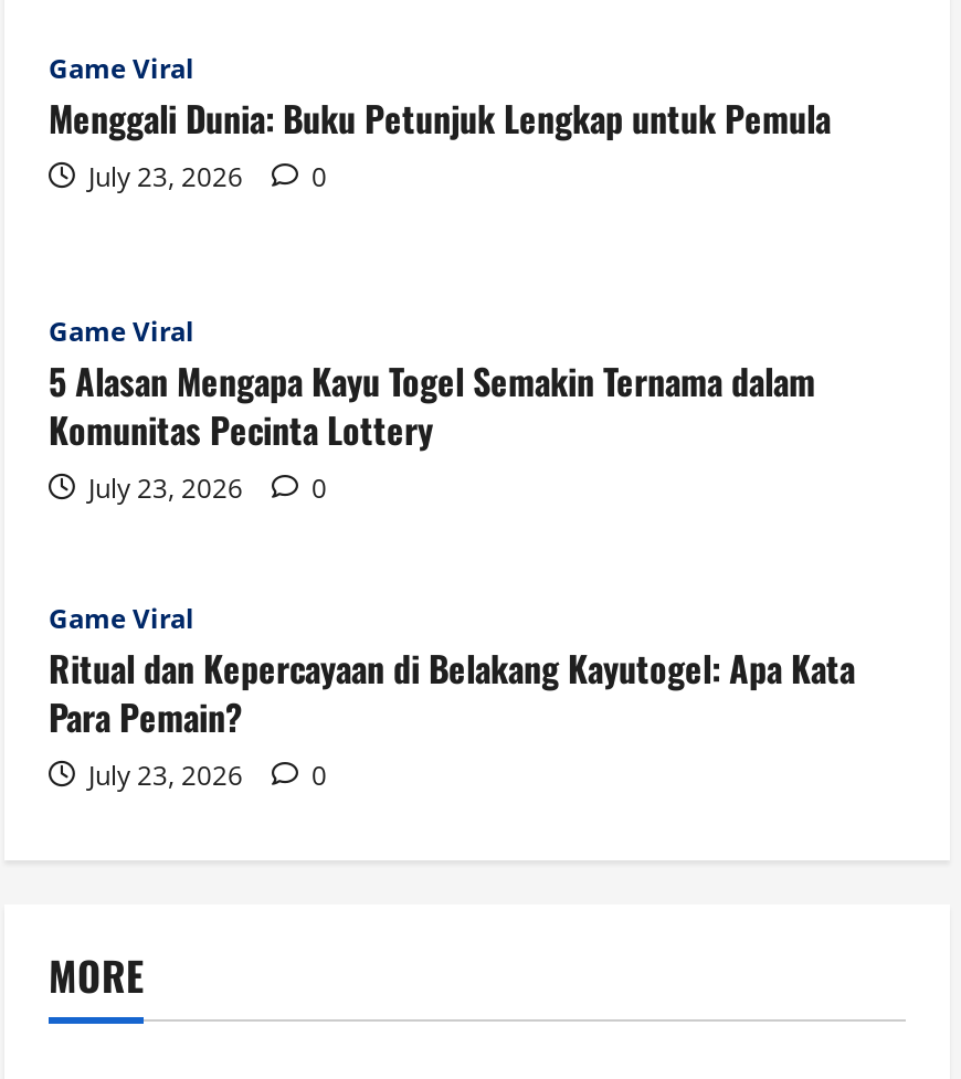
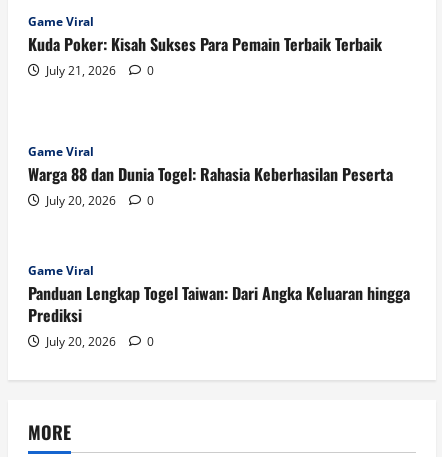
[49,92,831,195] Menggali Dunia: Buku Petunjuk Lengkap untuk Pemula | July 23, 2026 -> [28,32,382,79] Kuda Poker: Kisah Sukses Para Pemain Terbaik Terbaik | July 21, 2026
[49,355,815,507] 5 Alasan Mengapa Kayu Togel Semakin Ternama dalam | Komunitas Pecinta Lottery | July 23, 2026 -> [28,162,393,209] Warga 88 dan Dunia Togel: Rahasia Keberhasilan Peserta | July 20, 2026
[49,642,855,794] Ritual dan Kepercayaan di Belakang Kayutogel: Apa Kata | Para Pemain? | July 23, 2026 -> [28,281,410,350] Panduan Lengkap Togel Taiwan: Dari Angka Keluaran hingga | Prediksi | July 20, 2026

